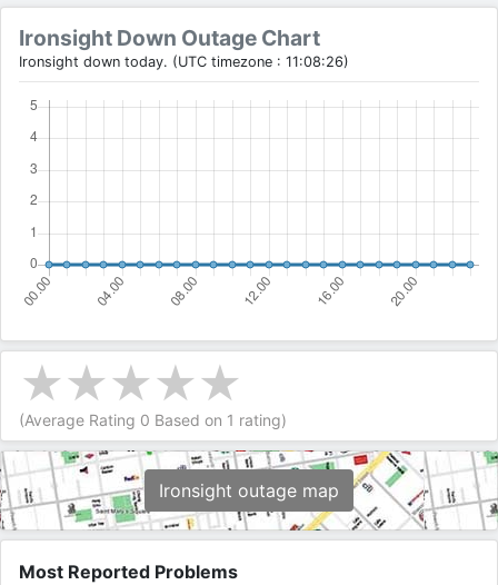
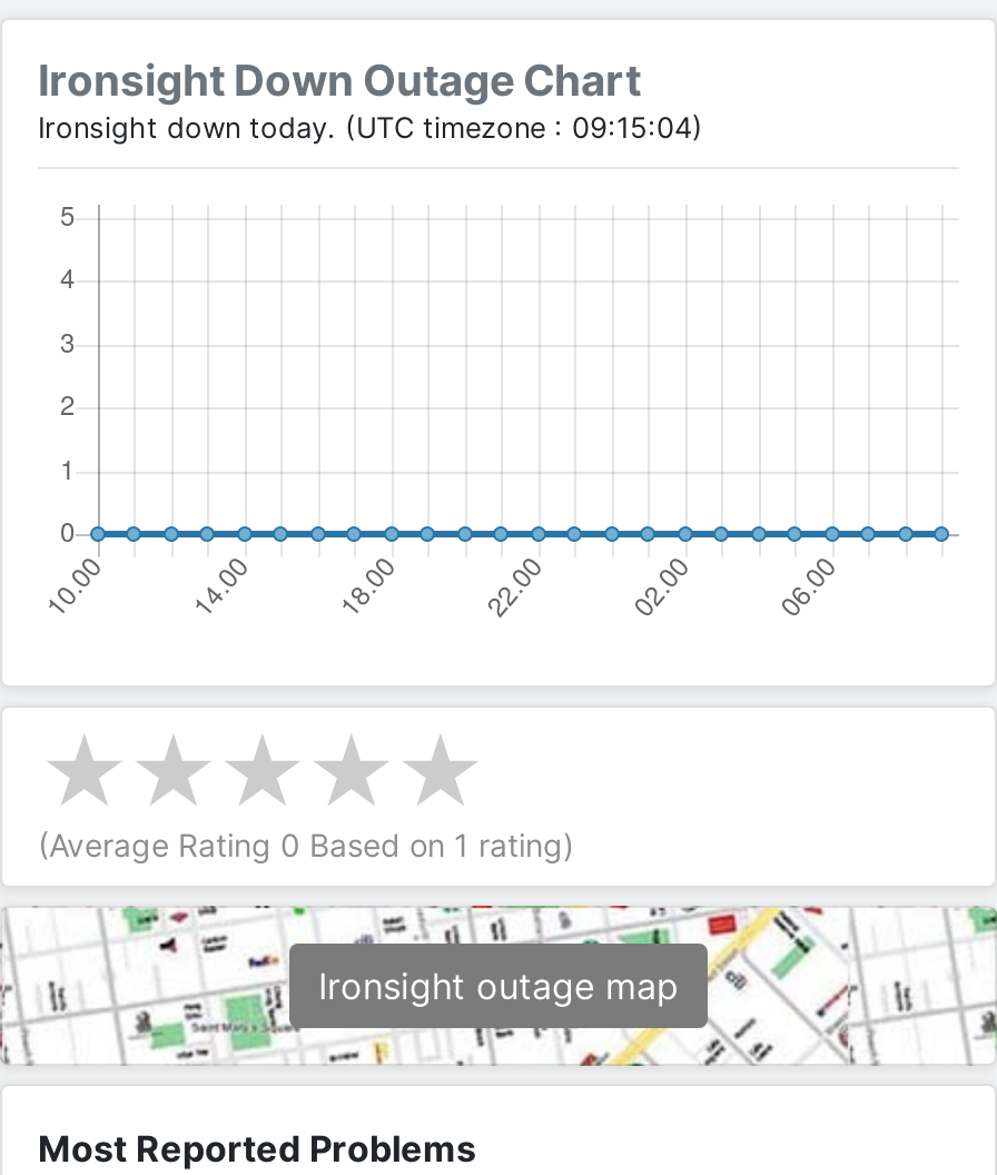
[19,53,349,70] Ironsight down today. (UTC timezone : 11:08:26) -> [38,110,703,144] Ironsight down today. (UTC timezone : 09:15:04)

